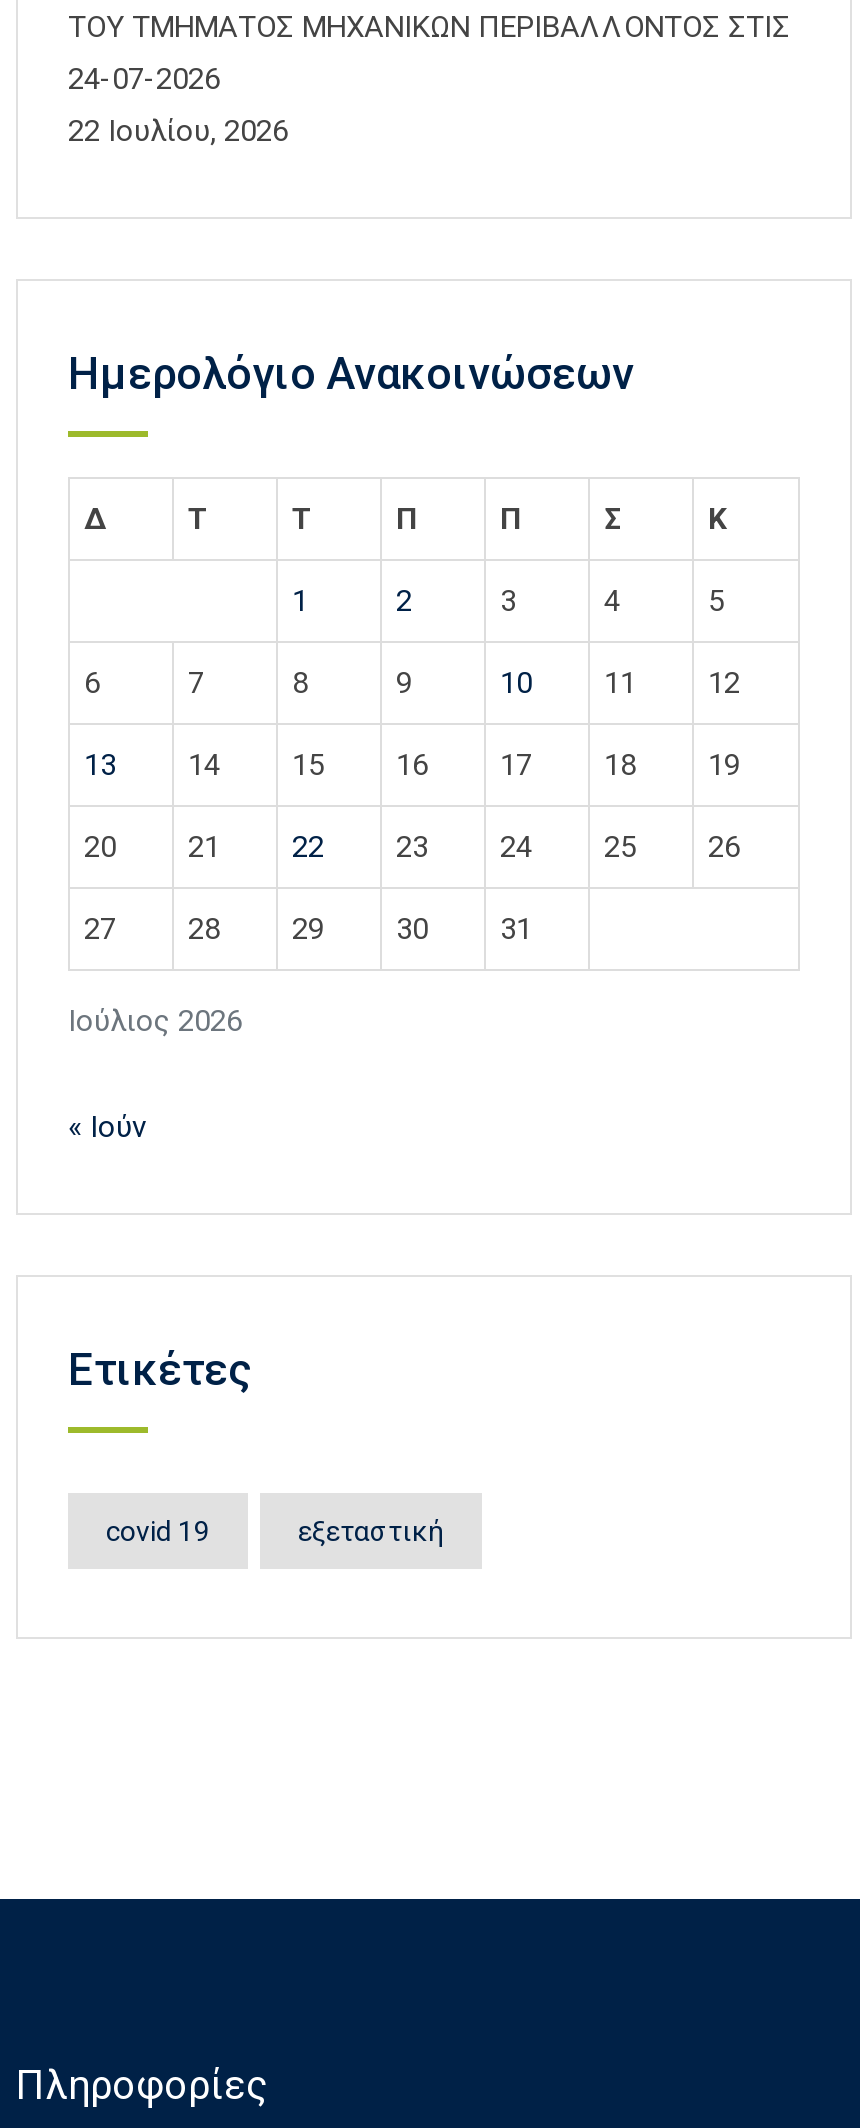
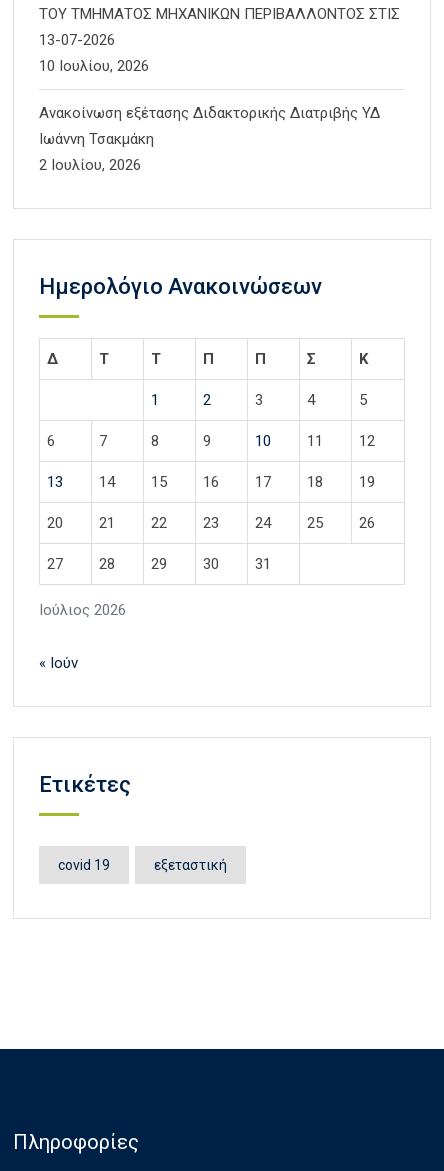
[68,62,288,150] 24-07-2026 | 22 Ιουλίου, 2026 -> [39,31,380,174] 13-07-2026 | 10 Ιουλίου, 2026 | Ανακοίνωση εξέτασης Διδακτορικής Διατριβής ΥΔ | Ιωάννη Τσακμάκη | 2 Ιουλίου, 2026

